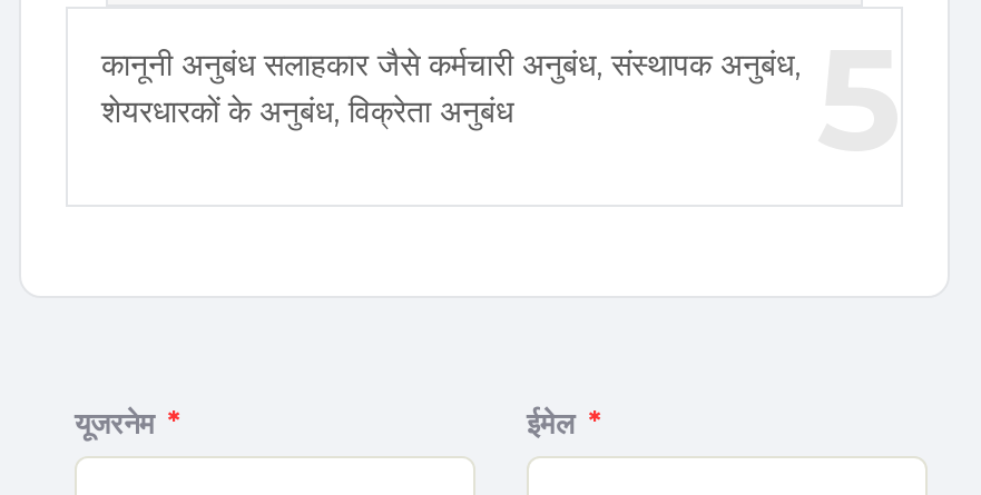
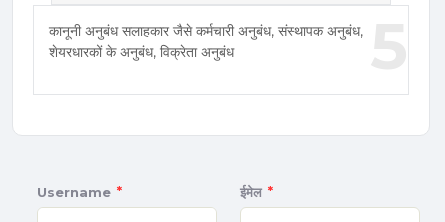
[75,403,179,440] यूजरनेम * -> [37,183,122,200] Username *

